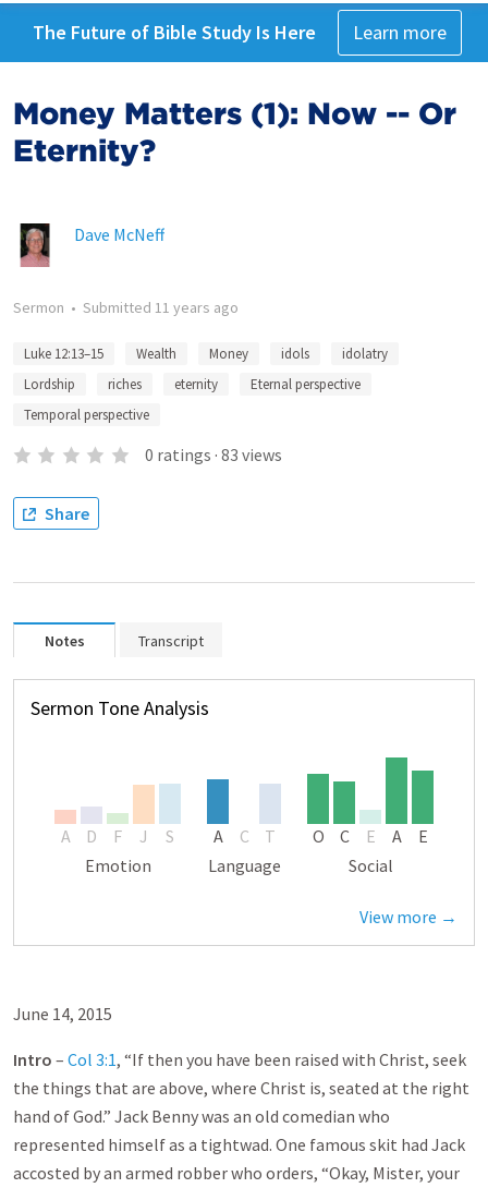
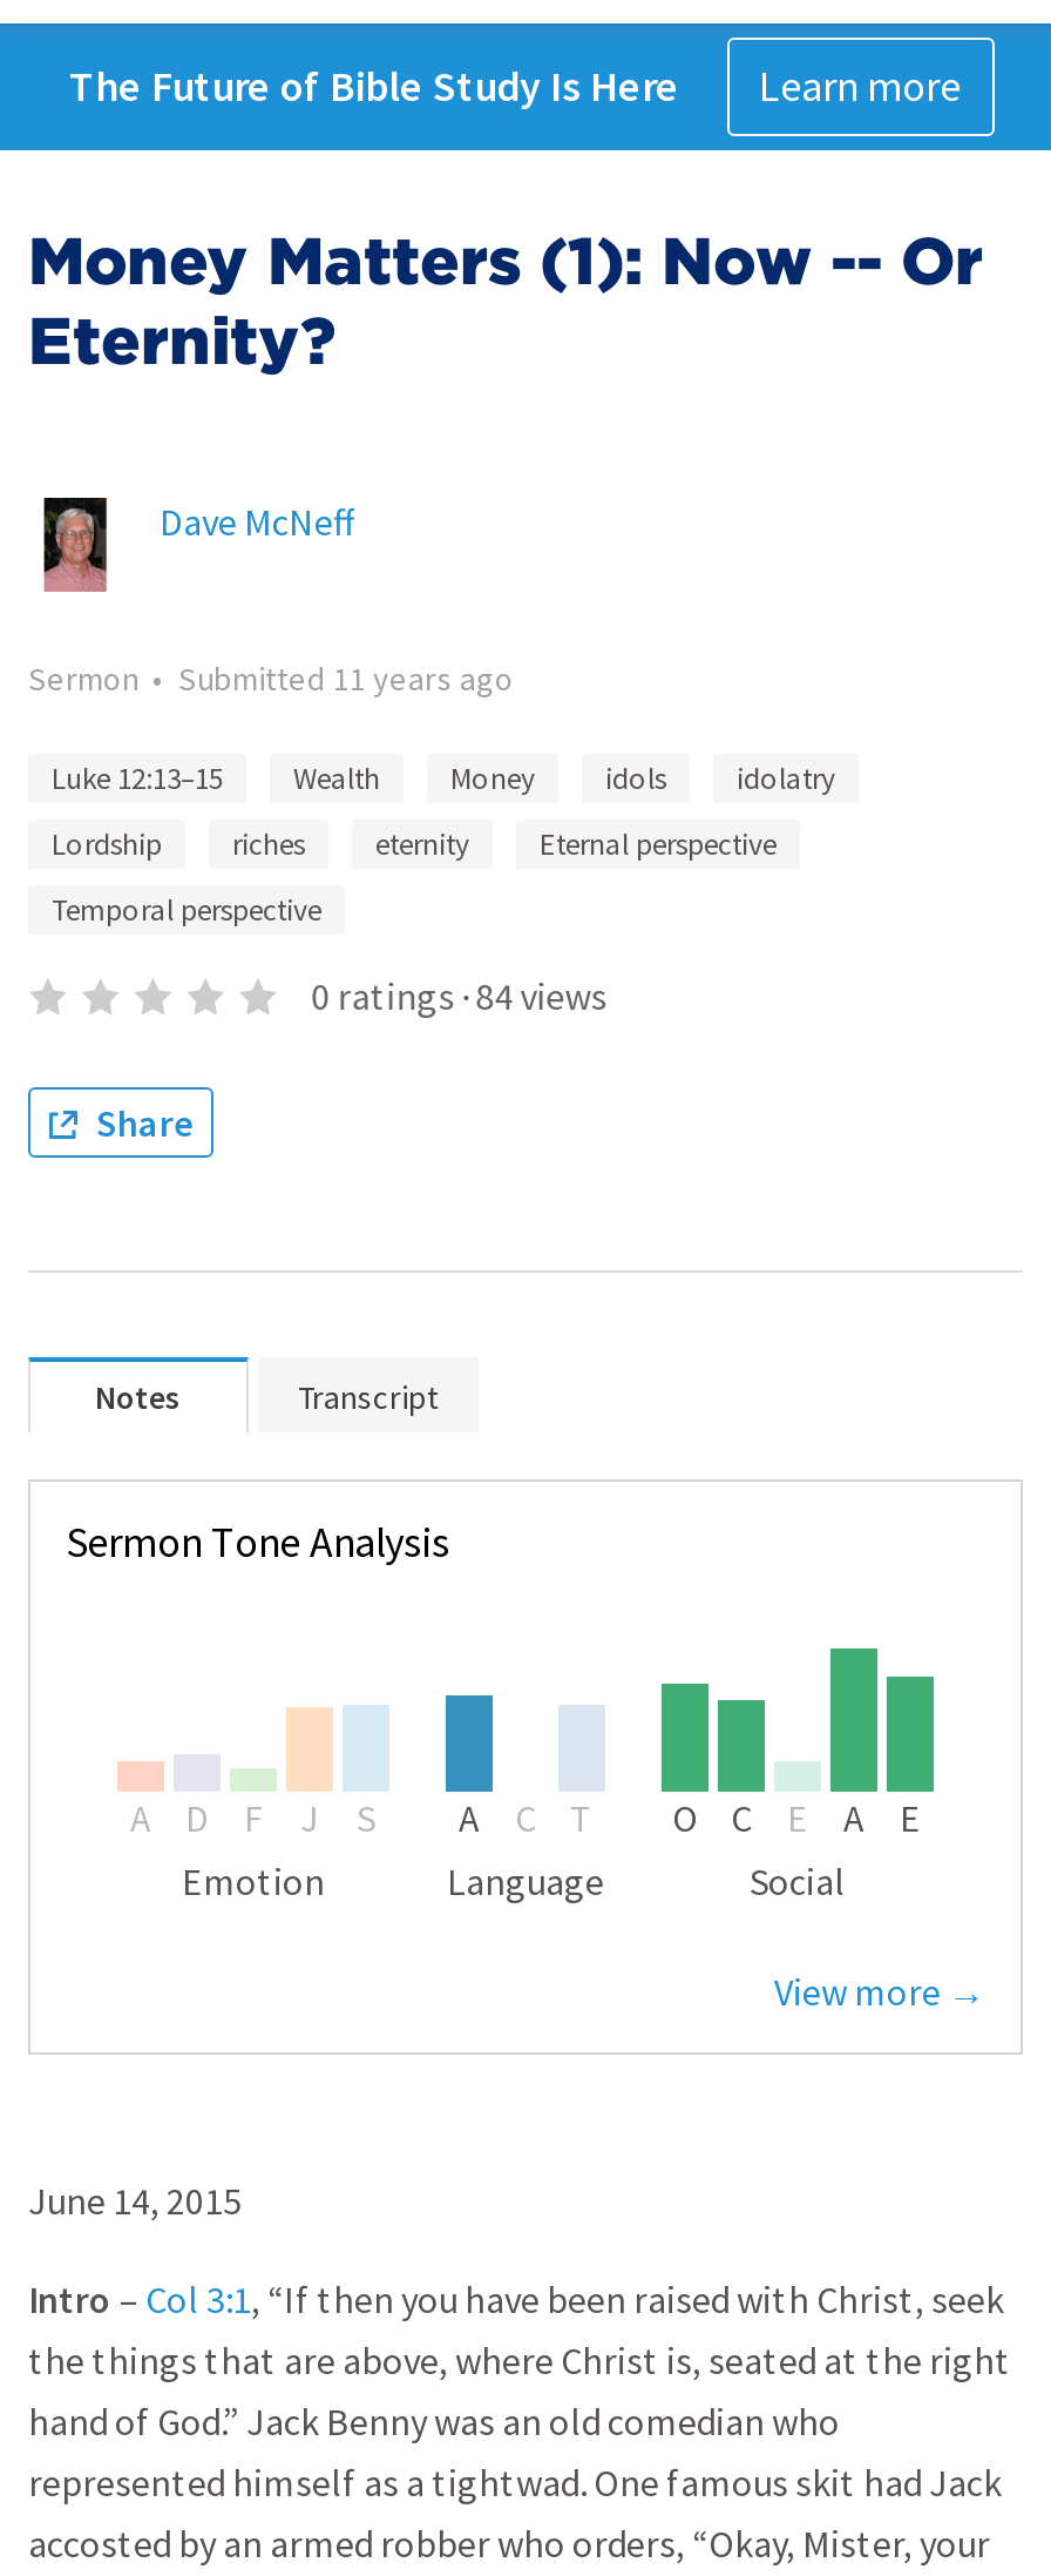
[145,444,282,465] 0 ratings · 83 views -> [311,972,607,1019] 0 ratings · 84 views

